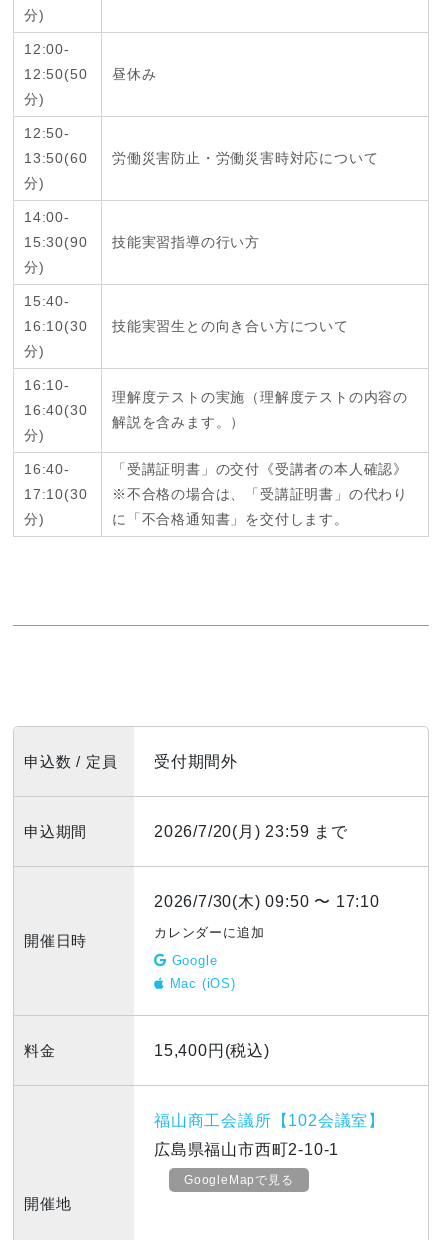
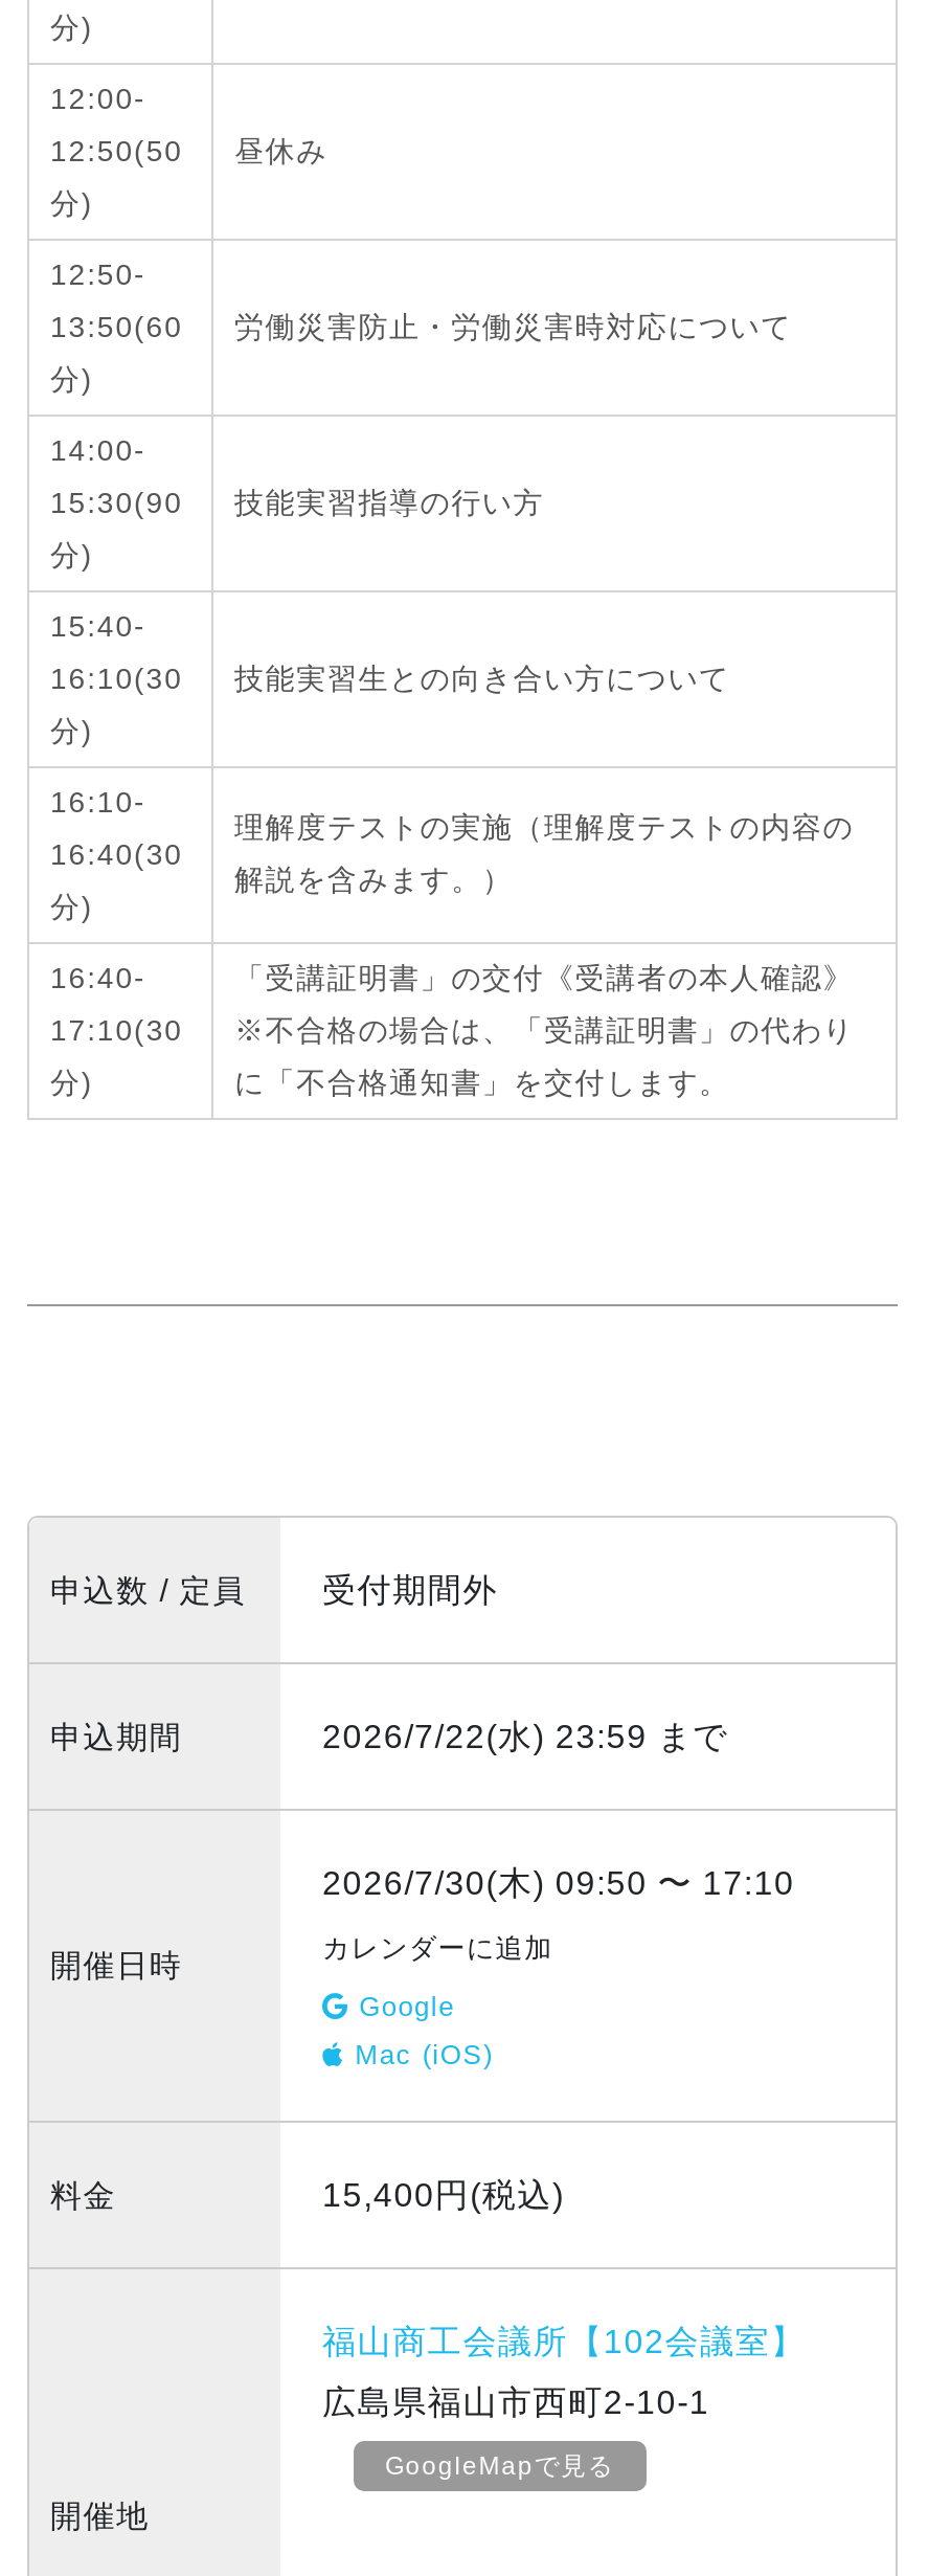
[154,823,348,840] 2026/7/20(月) 23:59 まで -> [322,1719,728,1754] 2026/7/22(水) 23:59 まで

